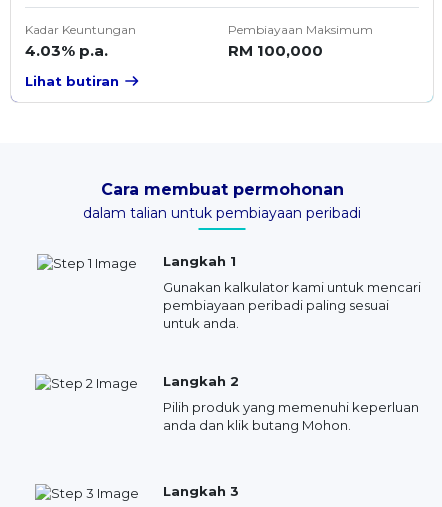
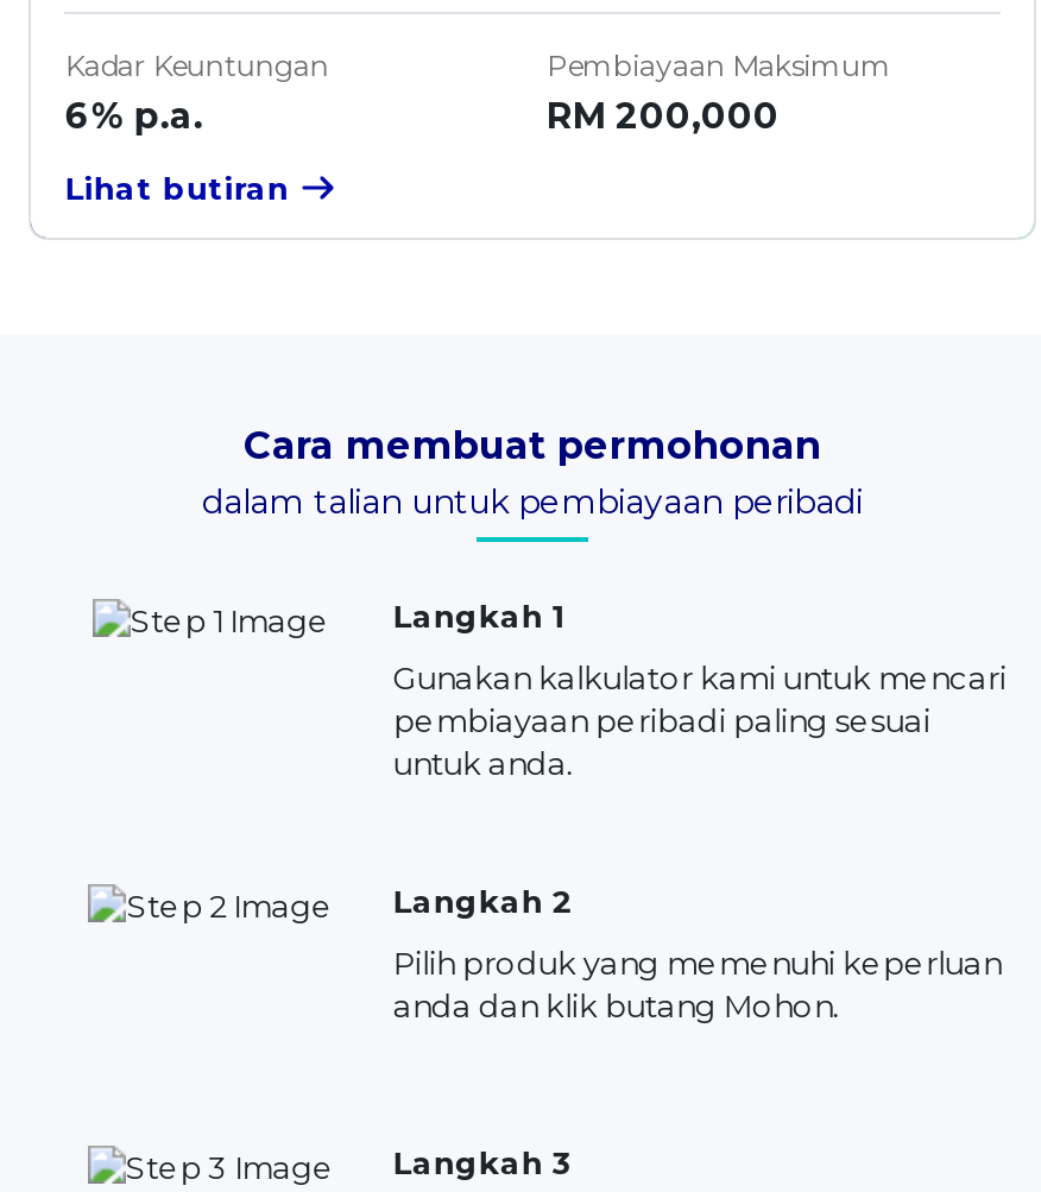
[25,41,108,60] 4.03% p.a. -> [65,94,203,139] 6% p.a.
[228,41,323,60] RM 100,000 -> [547,94,780,139] RM 200,000

